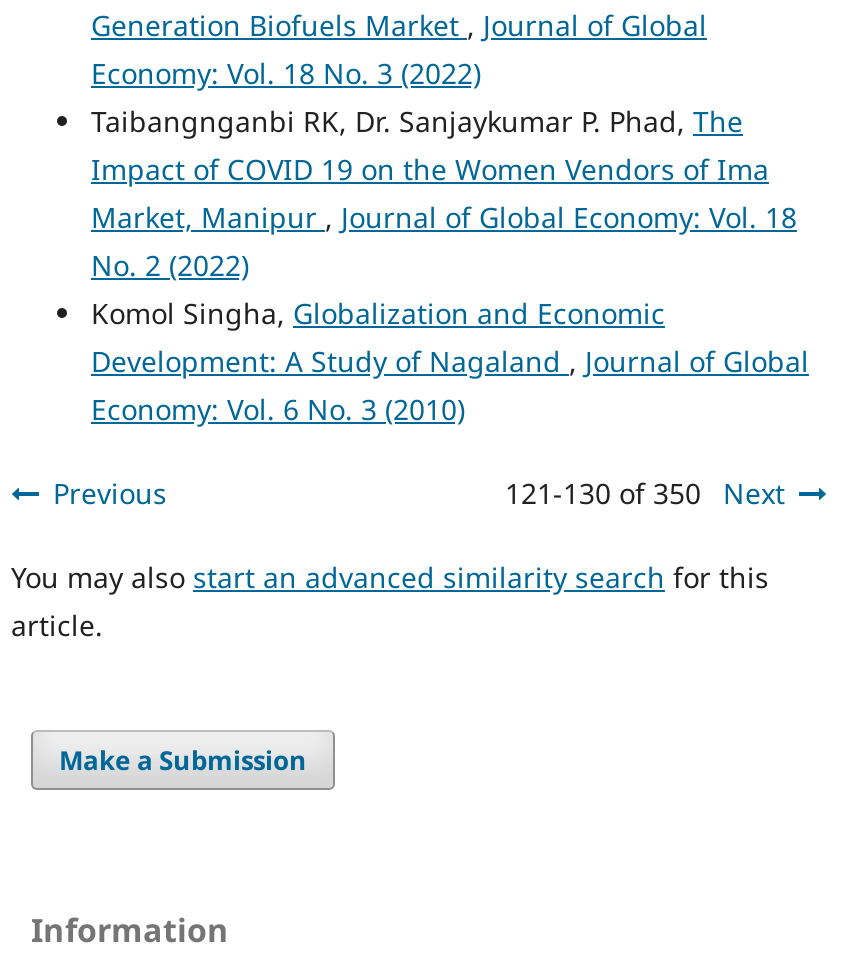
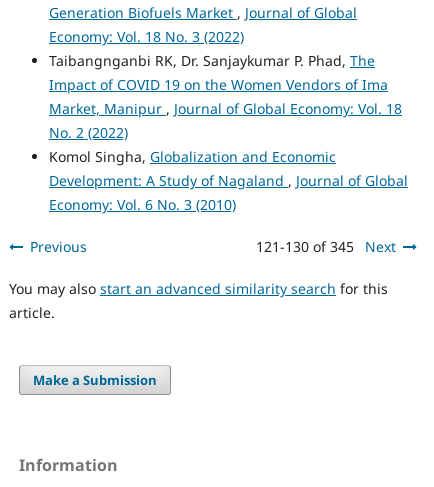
[505,474,785,512] 121-130 of 350 Next -> [256,237,396,256] 121-130 of 345 Next

